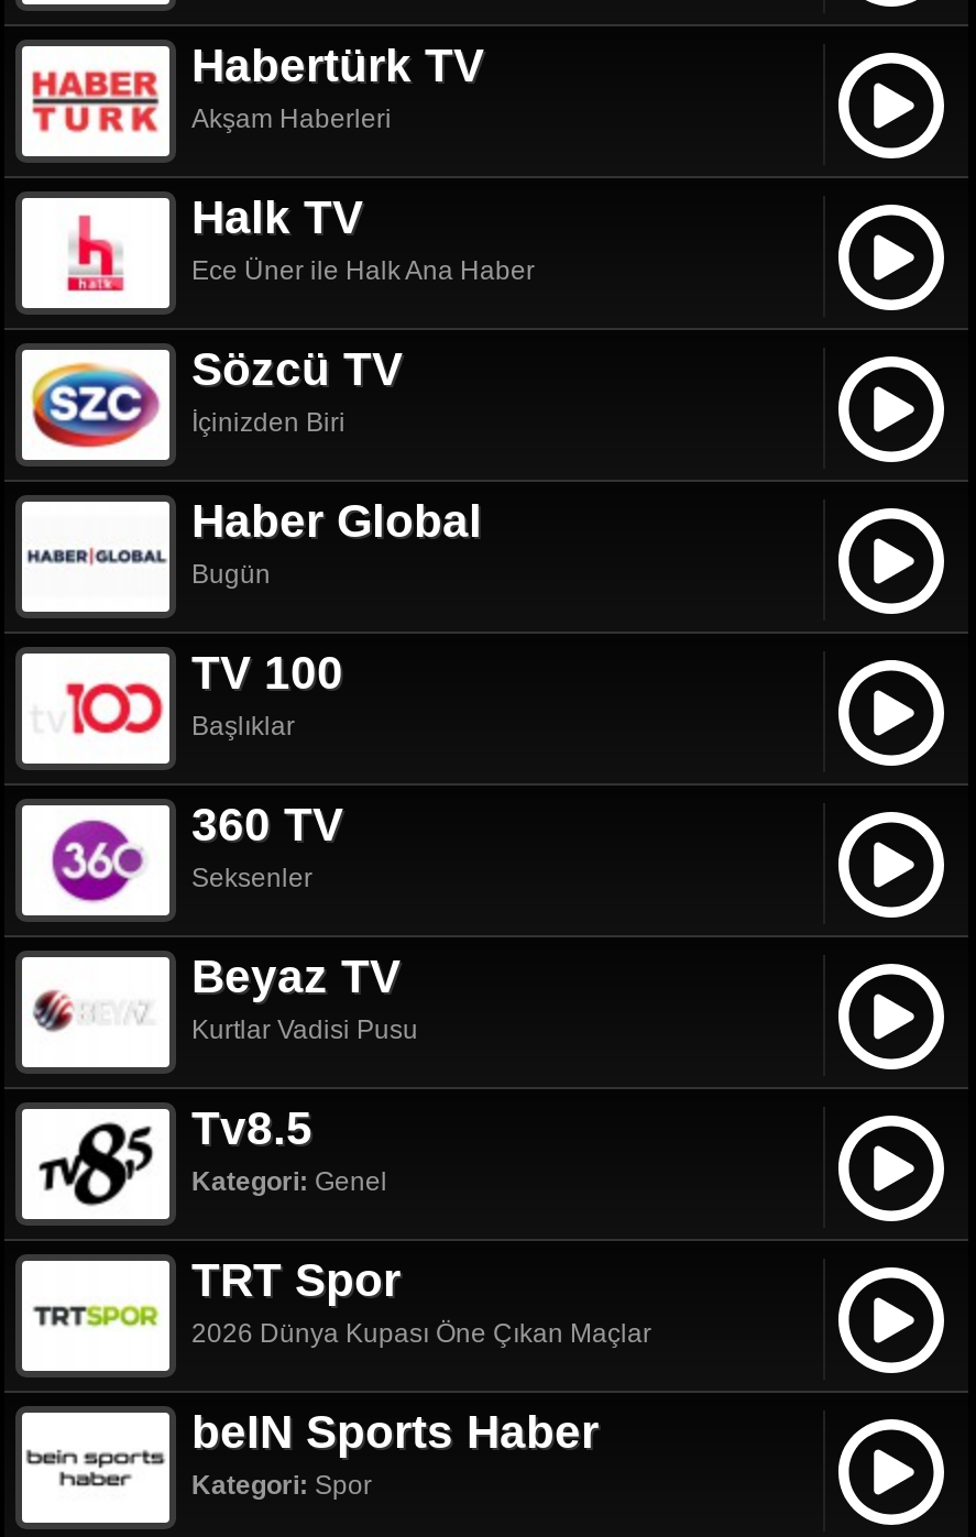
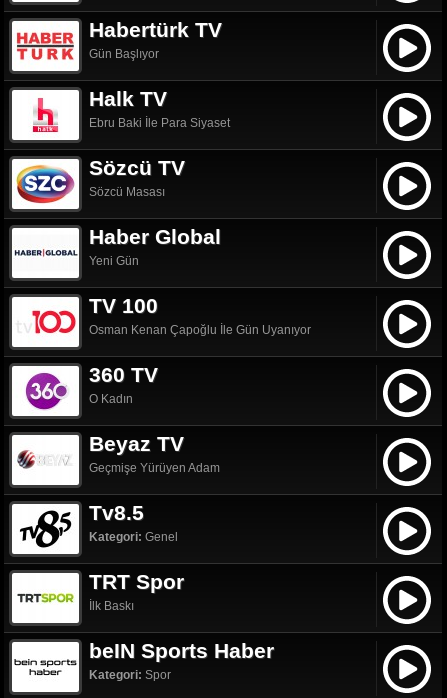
[191,103,392,134] Akşam Haberleri -> [89,47,159,61] Gün Başlıyor
[191,255,535,286] Ece Üner ile Halk Ana Haber -> [89,116,230,130] Ebru Baki İle Para Siyaset
[191,407,346,438] İçinizden Biri -> [89,185,165,199] Sözcü Masası
[191,559,271,590] Bugün -> [89,254,139,268] Yeni Gün
[191,711,295,742] Başlıklar -> [89,323,311,337] Osman Kenan Çapoğlu İle Gün Uyanıyor
[191,863,312,893] Seksenler -> [89,392,133,406] O Kadın
[191,1014,418,1045] Kurtlar Vadisi Pusu -> [89,461,220,475] Geçmişe Yürüyen Adam
[191,1318,651,1349] 2026 Dünya Kupası Öne Çıkan Maçlar -> [89,599,134,613] İlk Baskı

